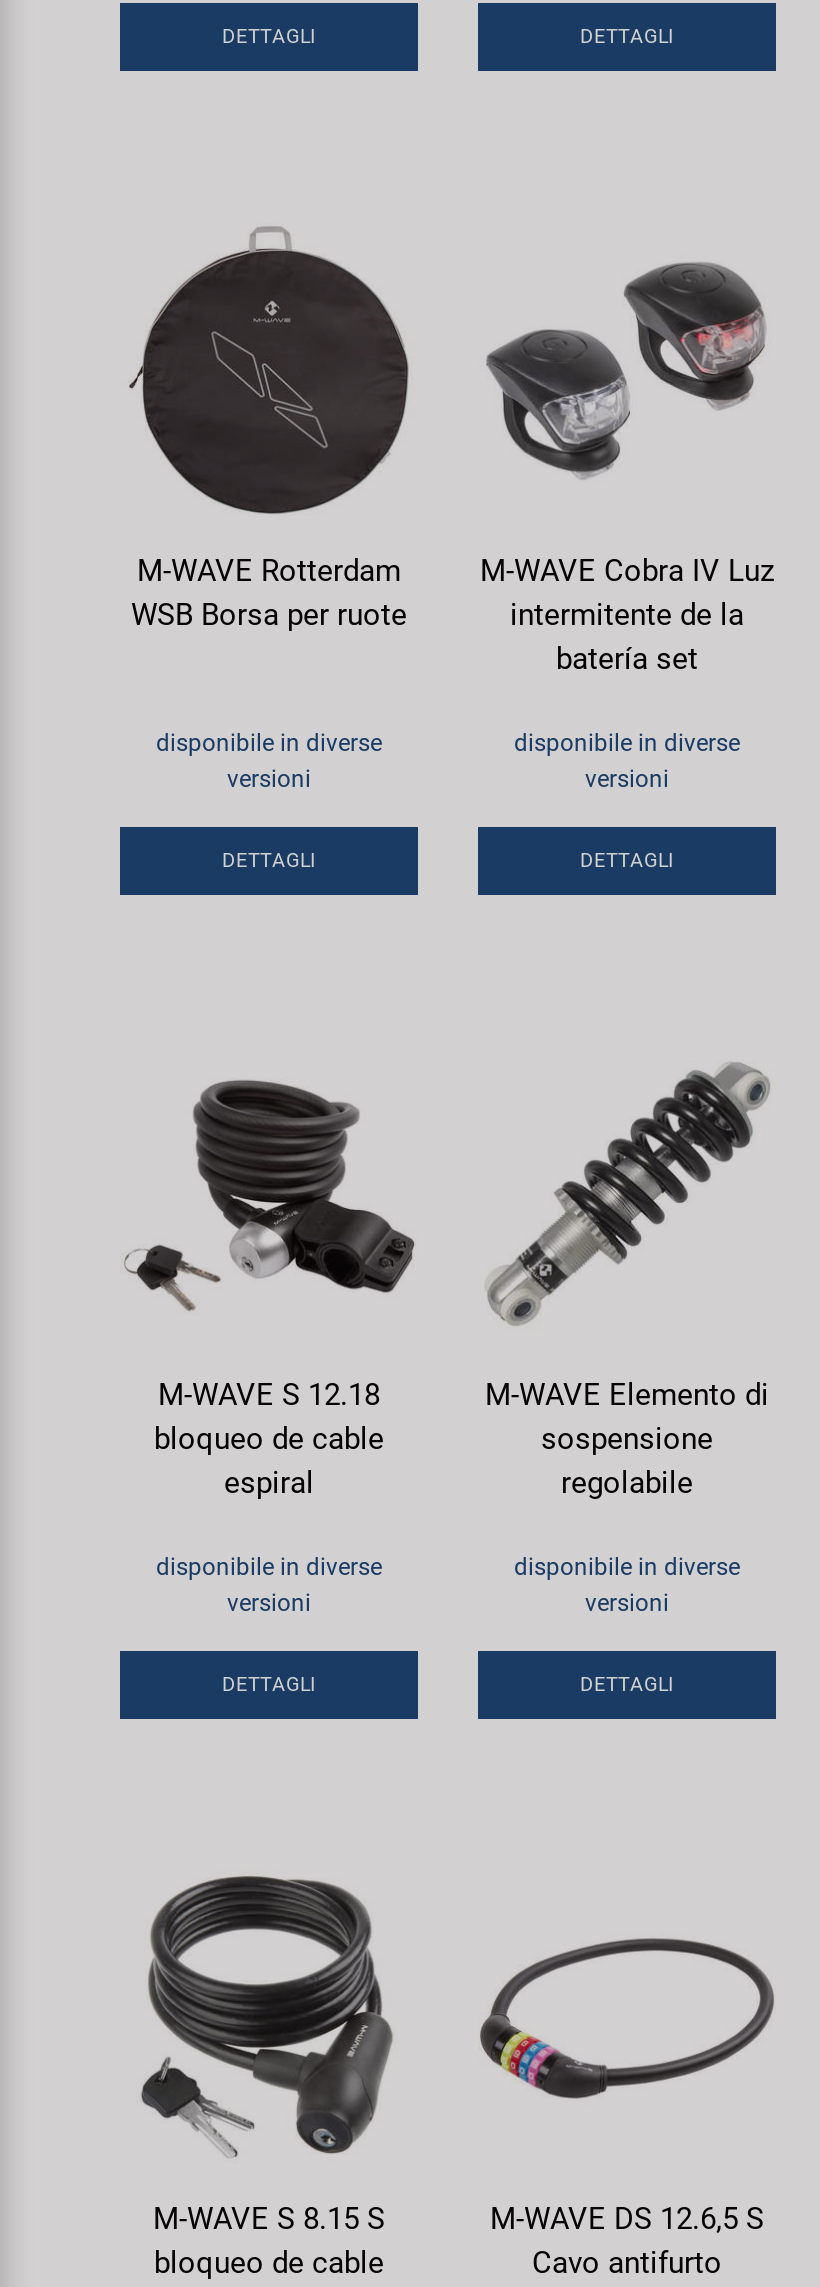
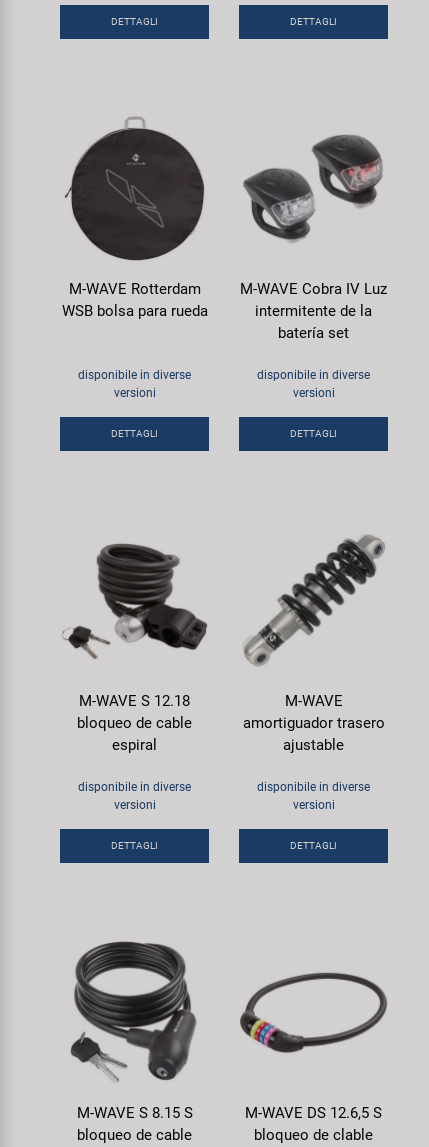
[131,597,407,633] WSB Borsa per ruote -> [61,302,207,320] WSB bolsa para rueda
[485,1377,769,1501] M-WAVE Elemento di | sospensione | regolabile -> [242,692,384,754] M-WAVE | amortiguador trasero | ajustable
[532,2245,722,2281] Cavo antifurto -> [254,1126,373,1144] bloqueo de clable

